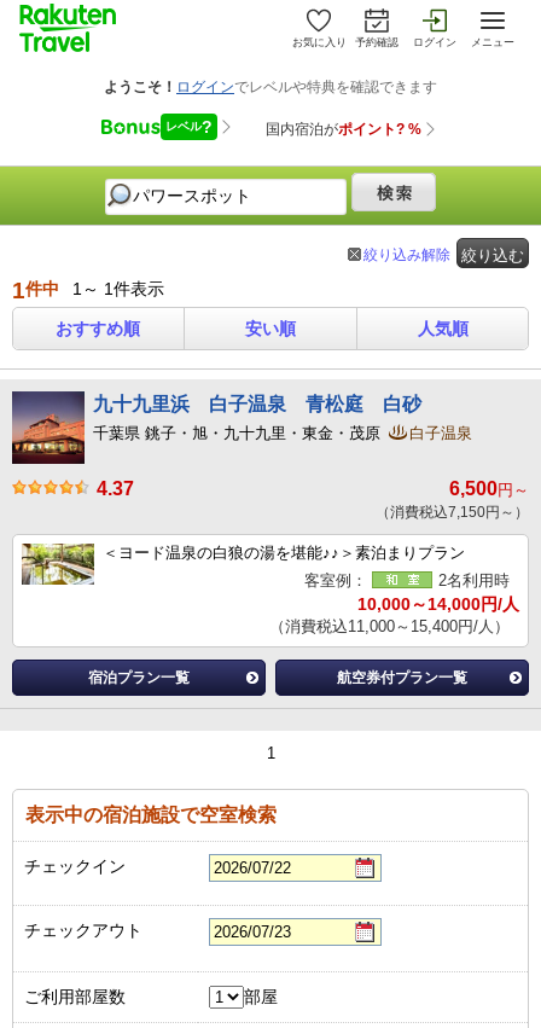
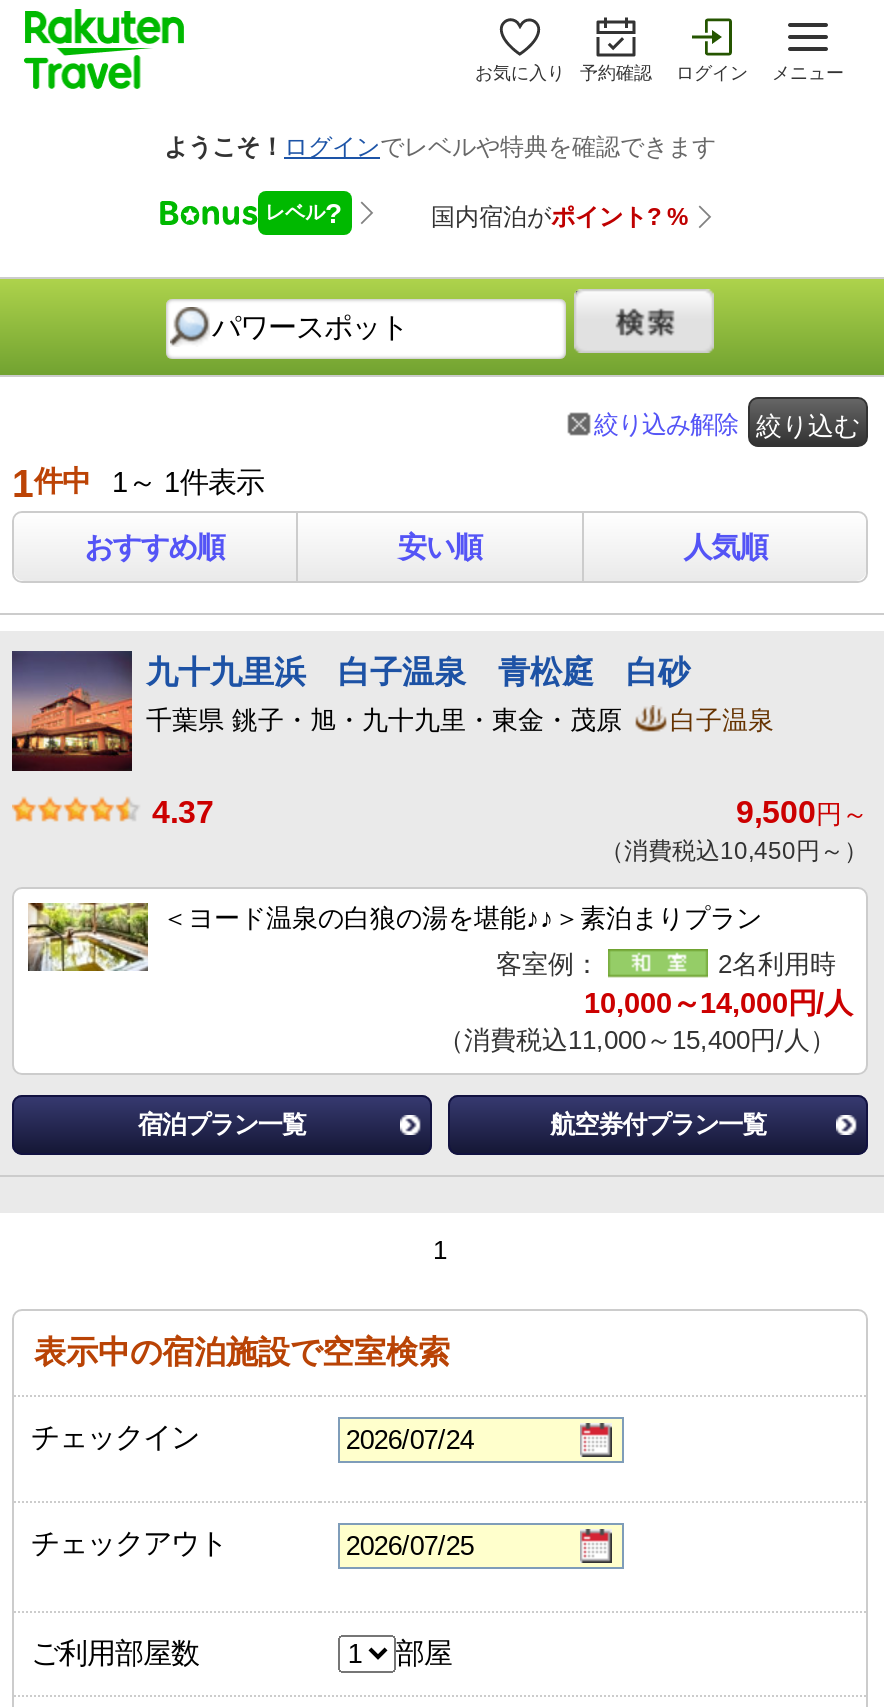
[449,478,529,499] 6,500円～ -> [736,795,868,829] 9,500円～
[376,504,529,521] （消費税込7,150円～） -> [600,837,868,865] （消費税込10,450円～）

